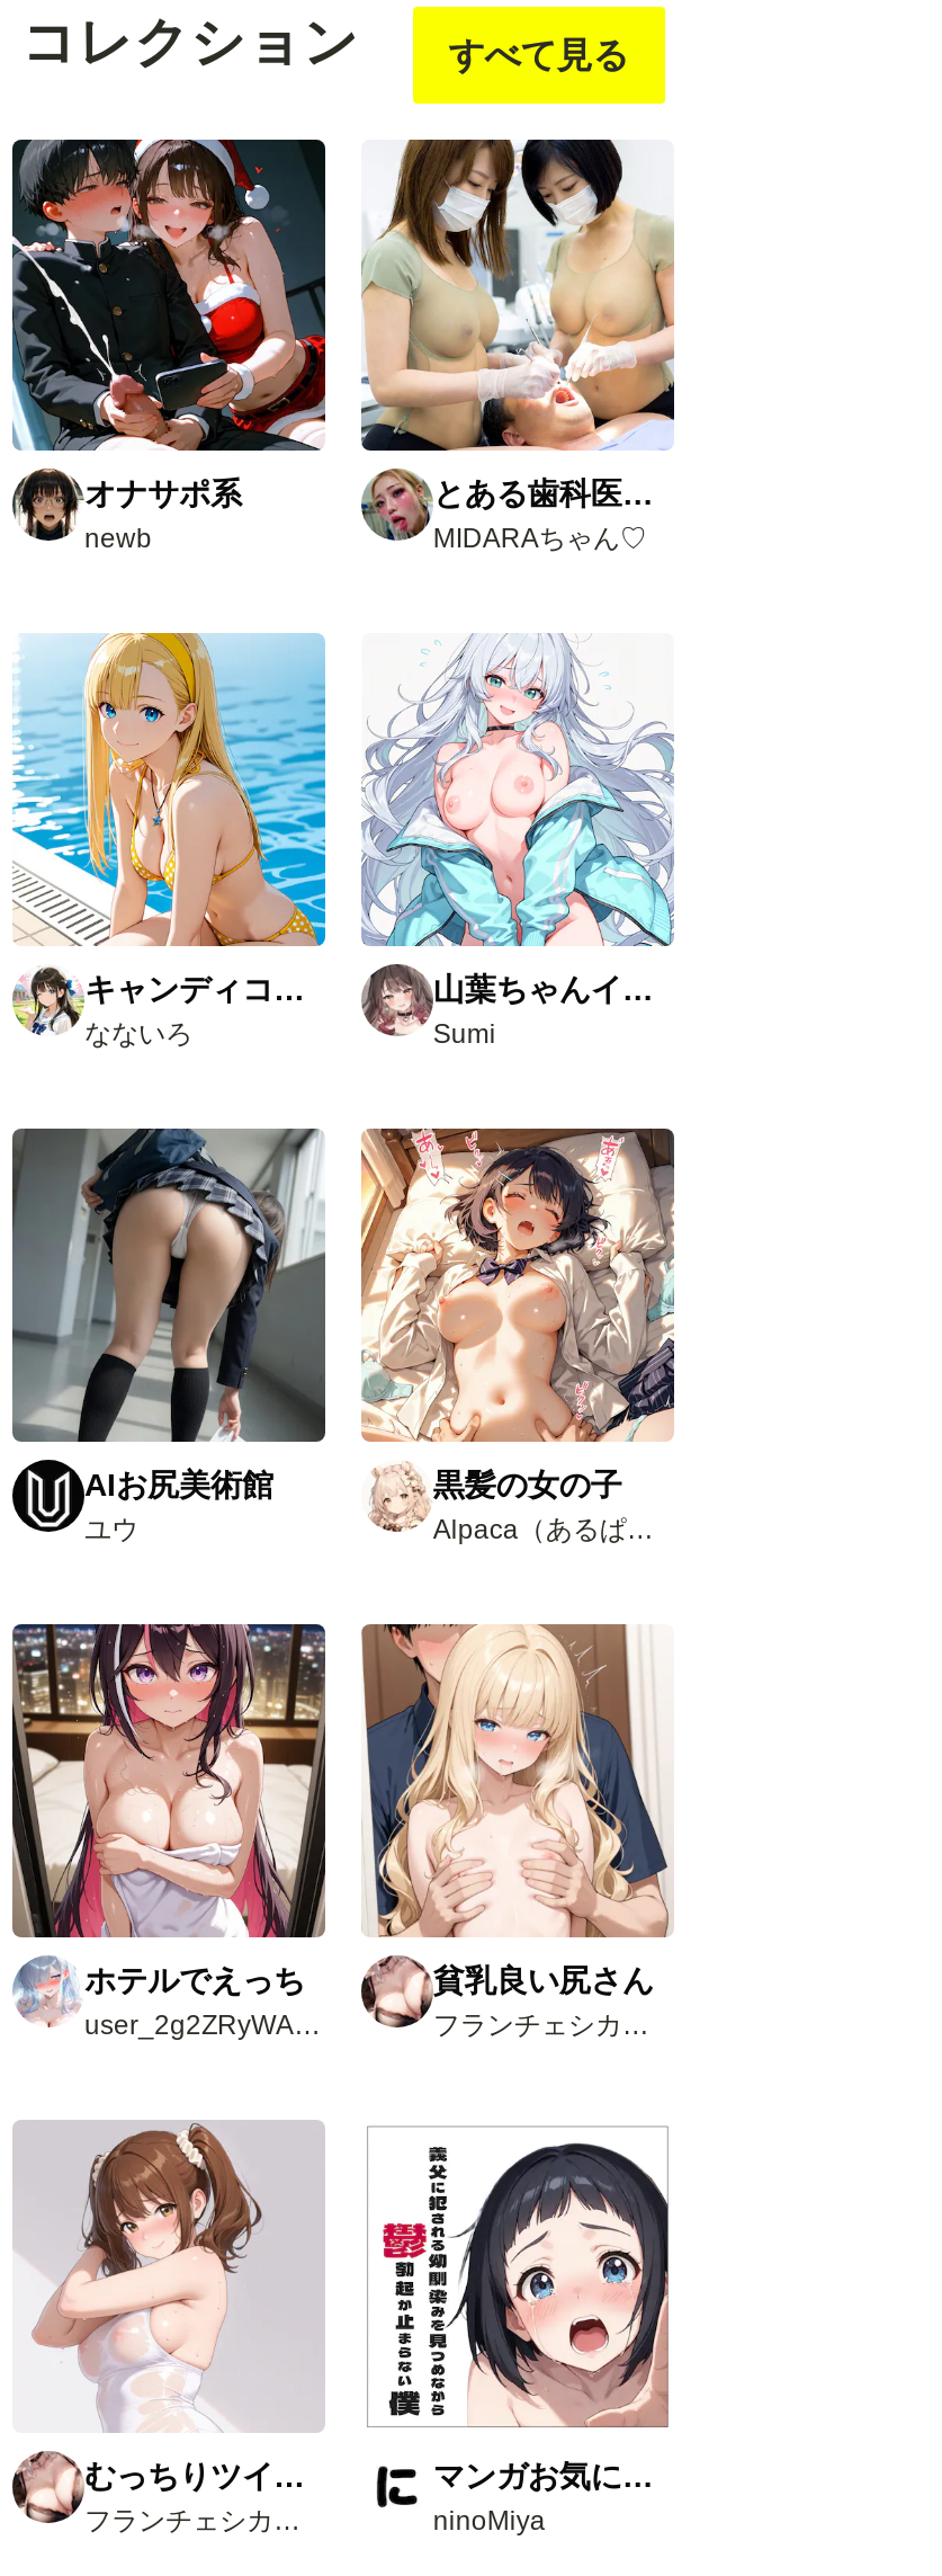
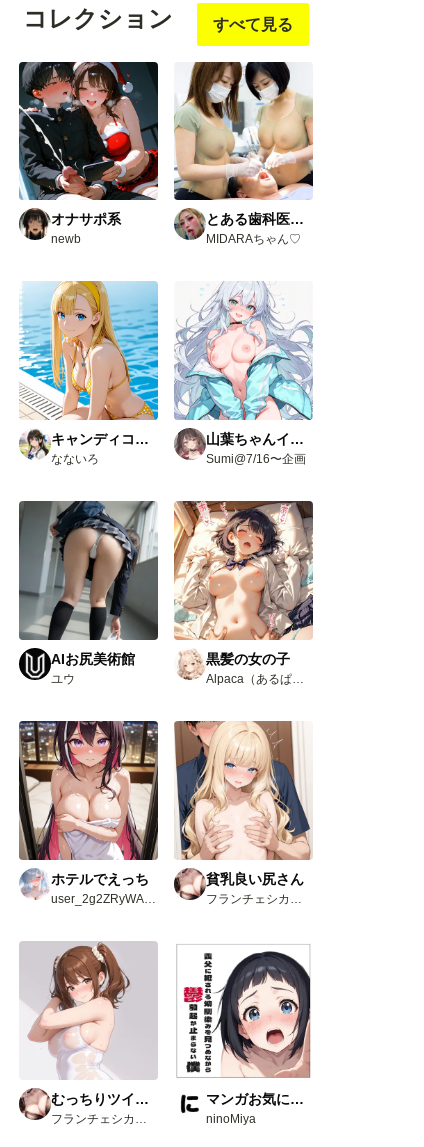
[433,1019,496,1050] Sumi -> [206,452,306,466] Sumi@7/16〜企画

